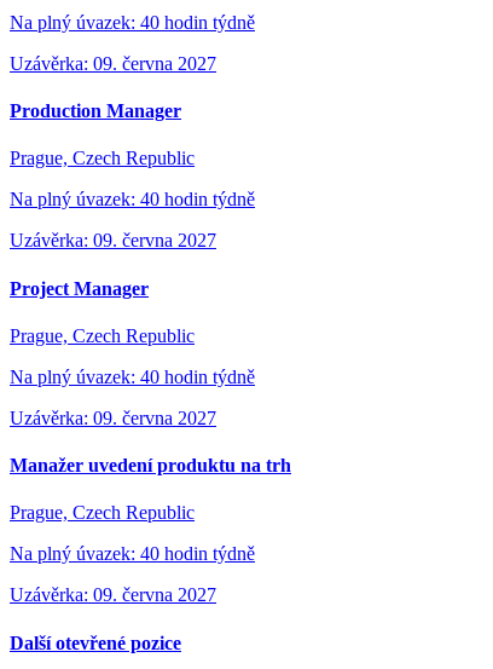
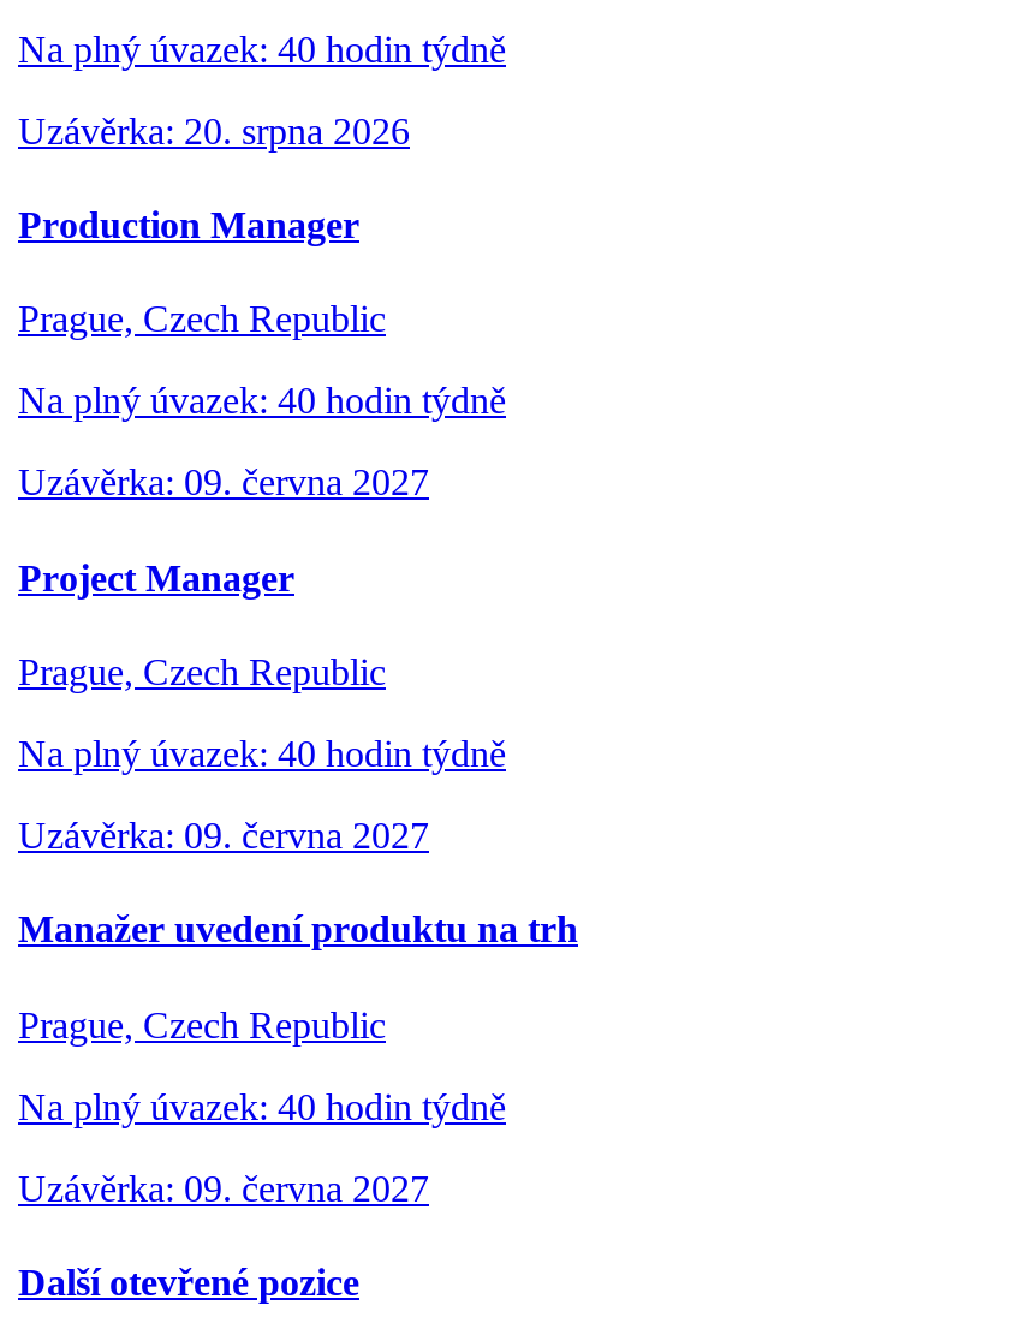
[10,53,216,74] Uzávěrka: 09. června 2027 -> [18,110,410,151] Uzávěrka: 20. srpna 2026

